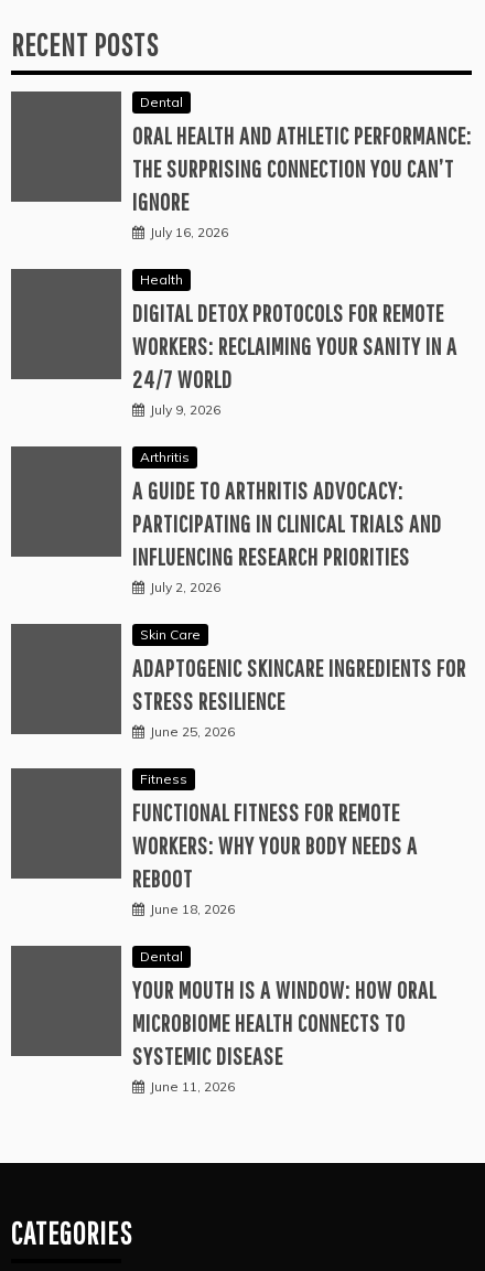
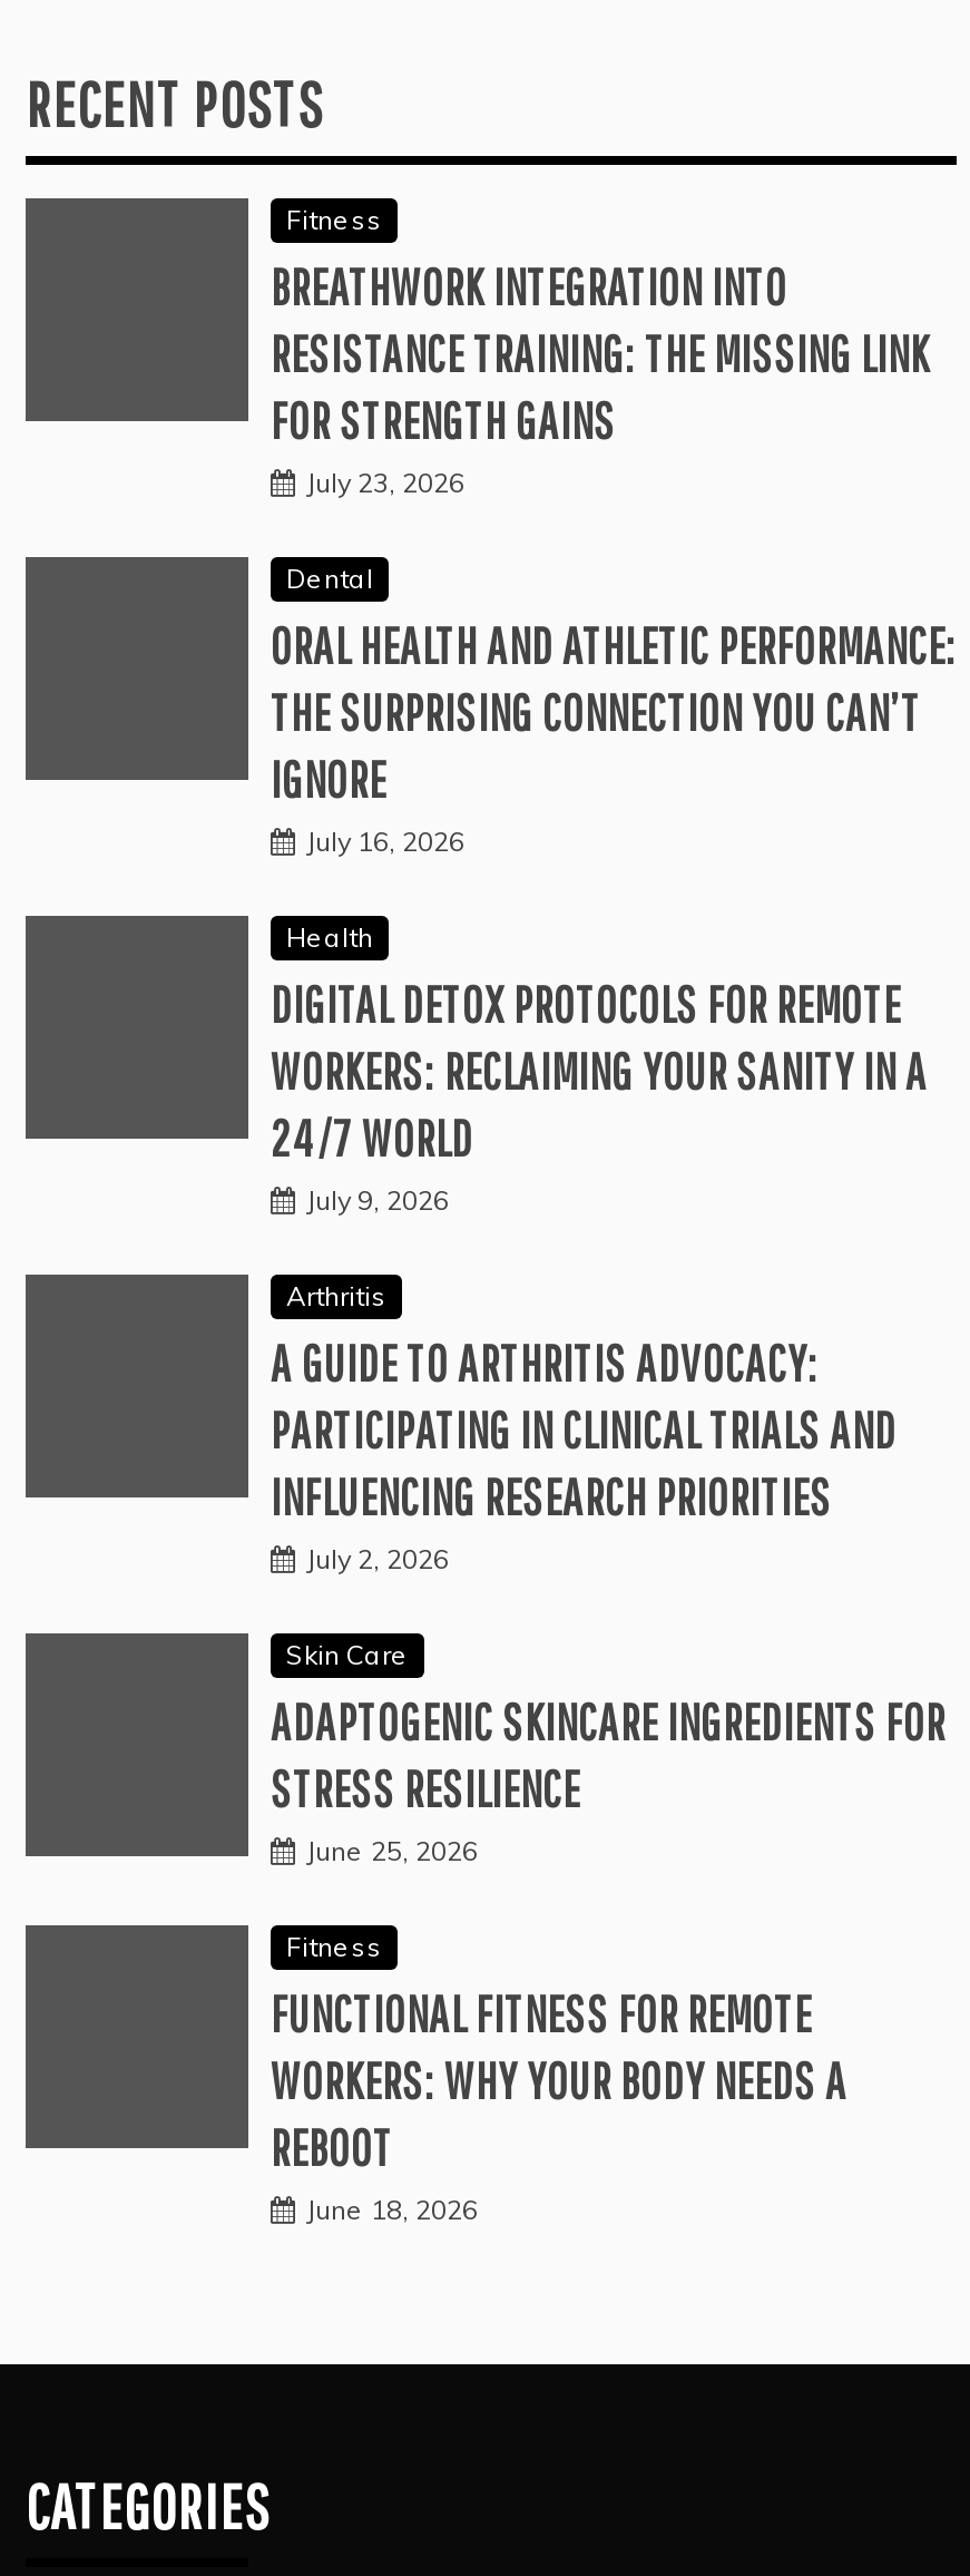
none -> [271,203,930,499] Fitness | BREATHWORK INTEGRATION INTO | RESISTANCE TRAINING: THE MISSING LINK | FOR STRENGTH GAINS | July 23, 2026
moved [132,94,472,917] -> [271,562,957,2226]: Dental | ORAL HEALTH AND ATHLETIC PERFORMANCE: | THE SURPRISING CONNECTION YOU CAN’T | ... | REBOOT | June 18, 2026
[132,948,436,1095] Dental | YOUR MOUTH IS A WINDOW: HOW ORAL | MICROBIOME HEALTH CONNECTS TO | SYSTEMIC DISEASE | June 11, 2026 -> none

